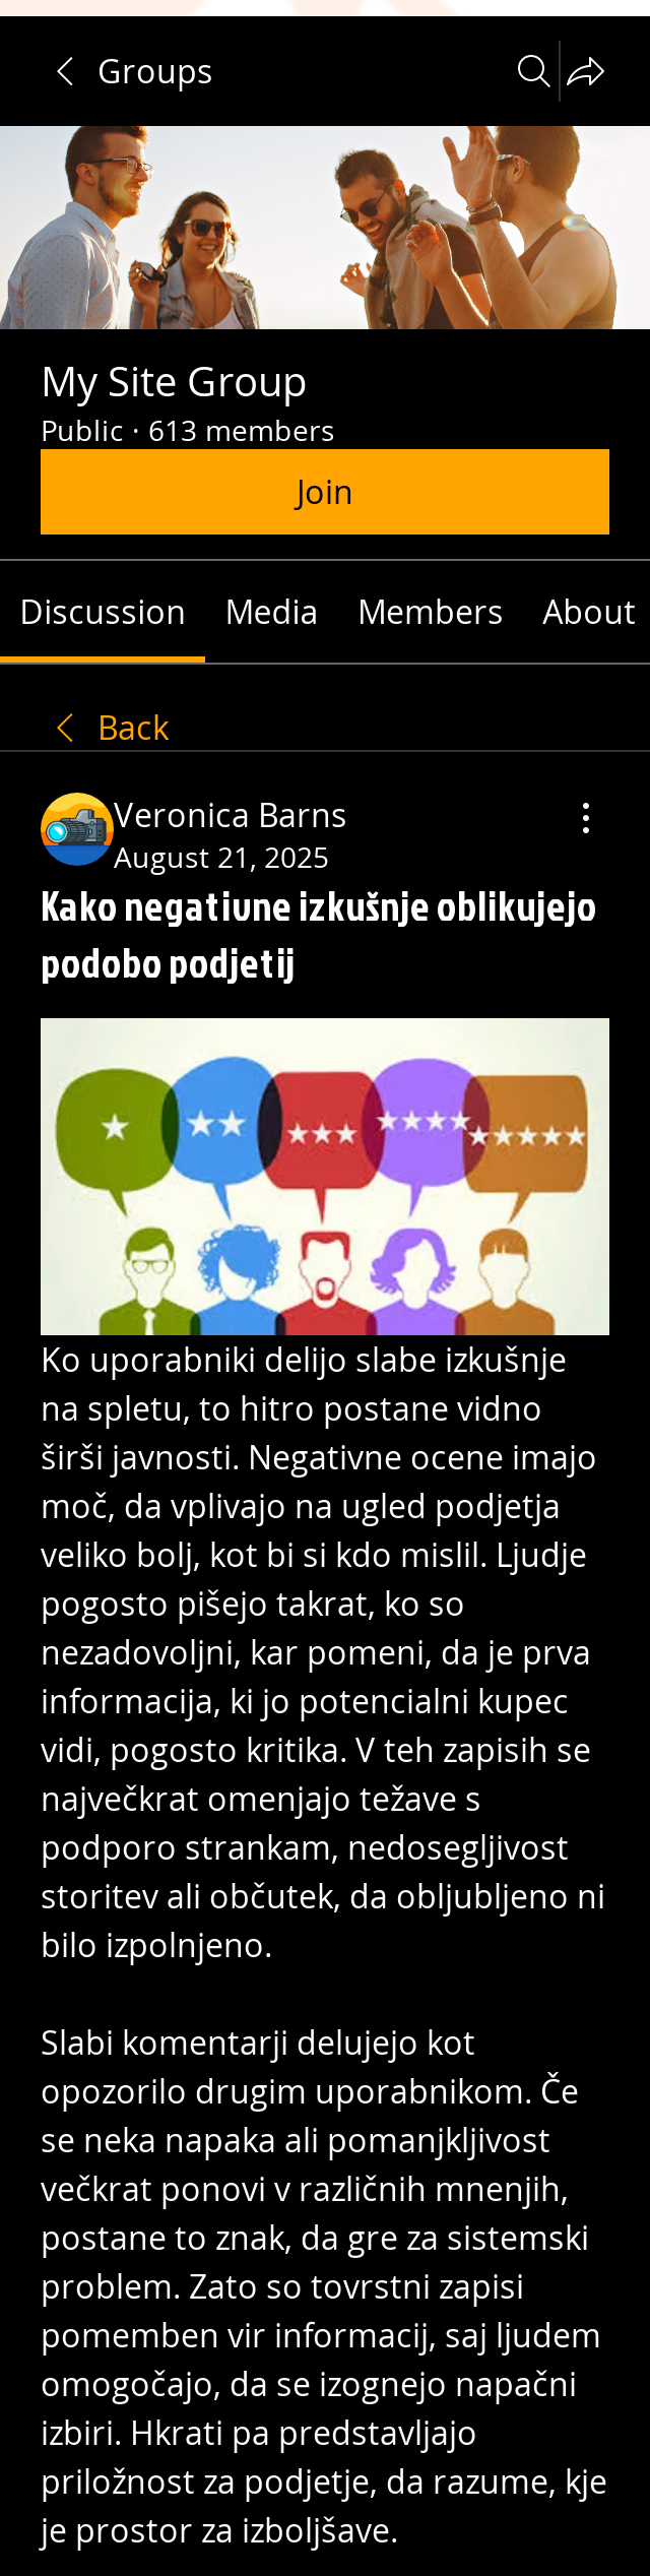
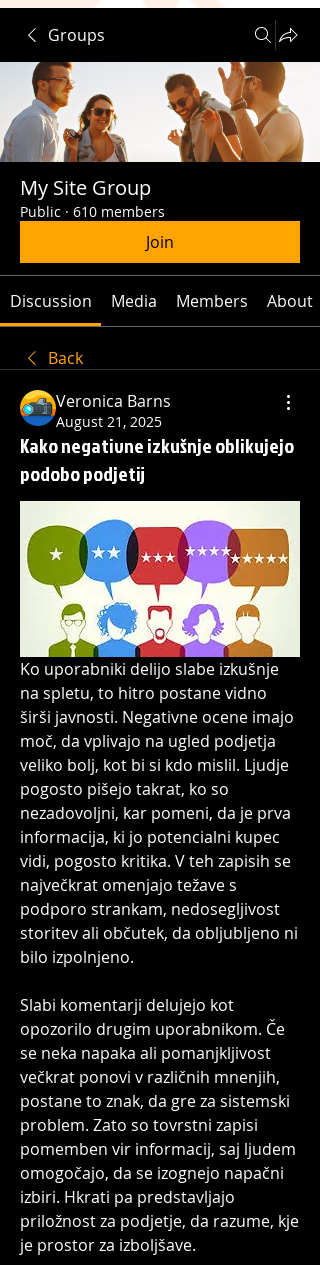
[41,411,335,449] Public · 613 members -> [20,202,165,221] Public · 610 members

